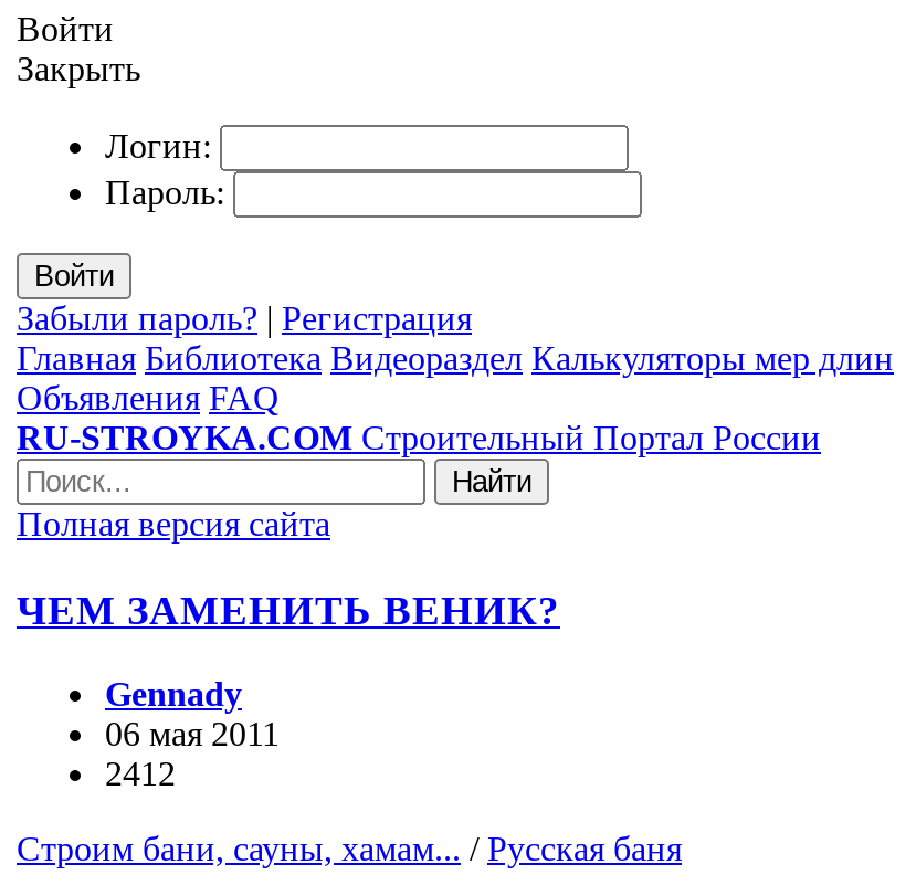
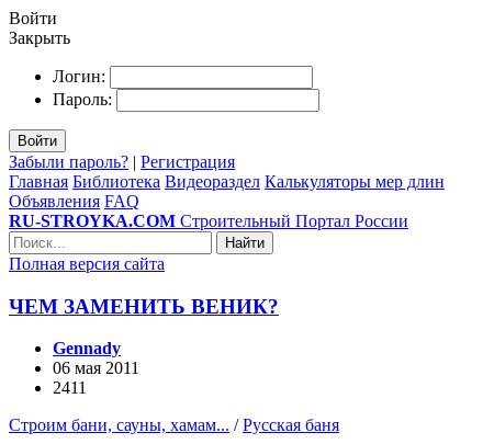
[105,756,176,793] 2412 -> [53,379,87,397] 2411

